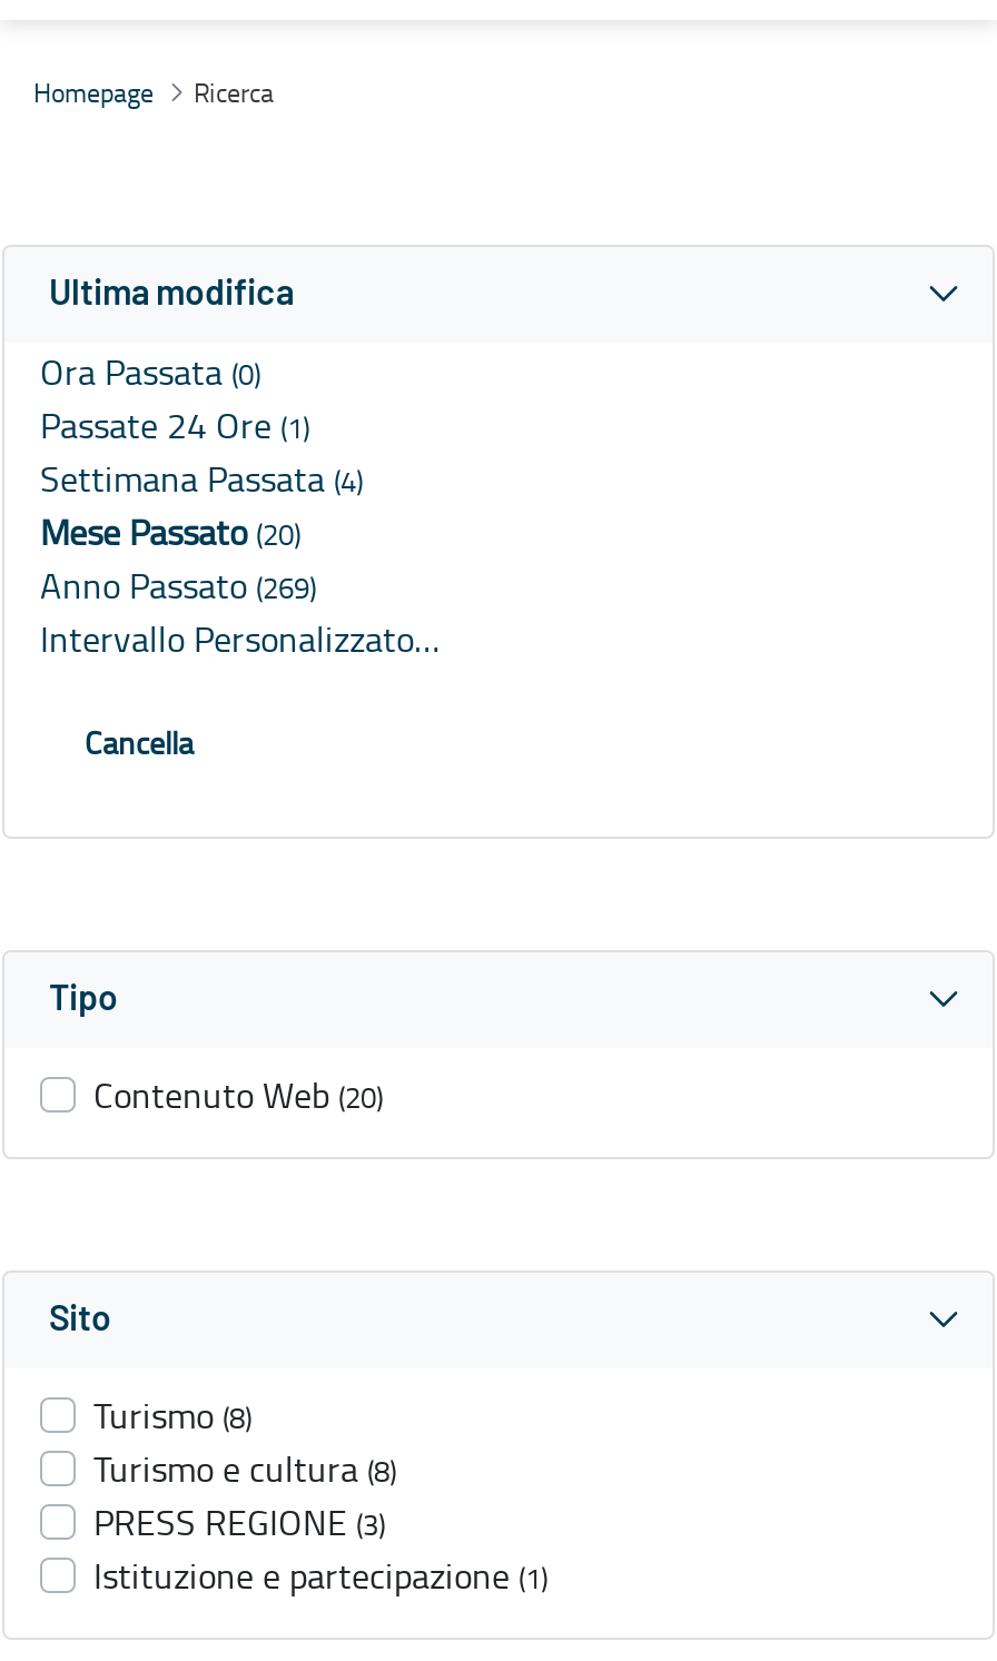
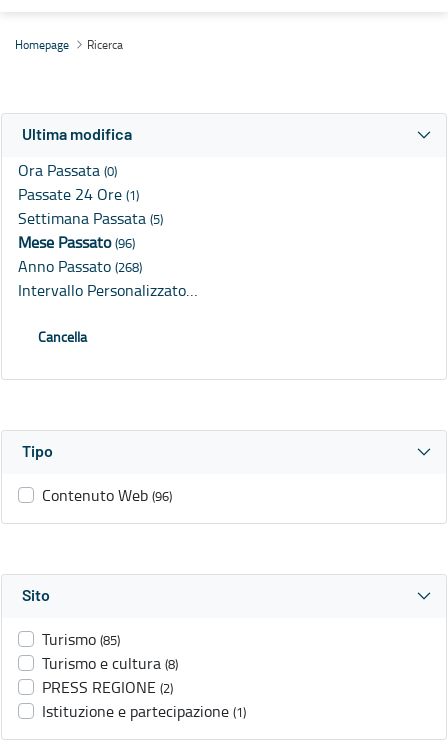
[40,455,363,504] Settimana Passata (4) -> [18,207,163,229] Settimana Passata (5)
[40,508,300,557] Mese Passato (20) -> [18,231,135,253] Mese Passato (96)
[40,561,316,610] Anno Passato (269) -> [18,255,142,277] Anno Passato (268)
[93,1071,383,1120] Contenuto Web (20) -> [42,484,172,506] Contenuto Web (96)
[93,1391,251,1440] Turismo (8) -> [42,628,120,650] Turismo (85)
[93,1498,385,1547] PRESS REGIONE (3) -> [42,676,173,698] PRESS REGIONE (2)

